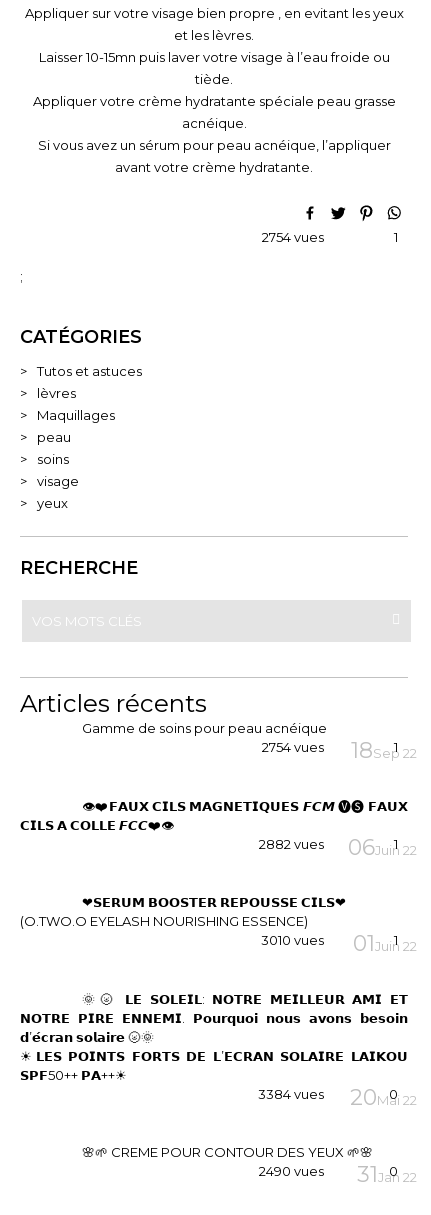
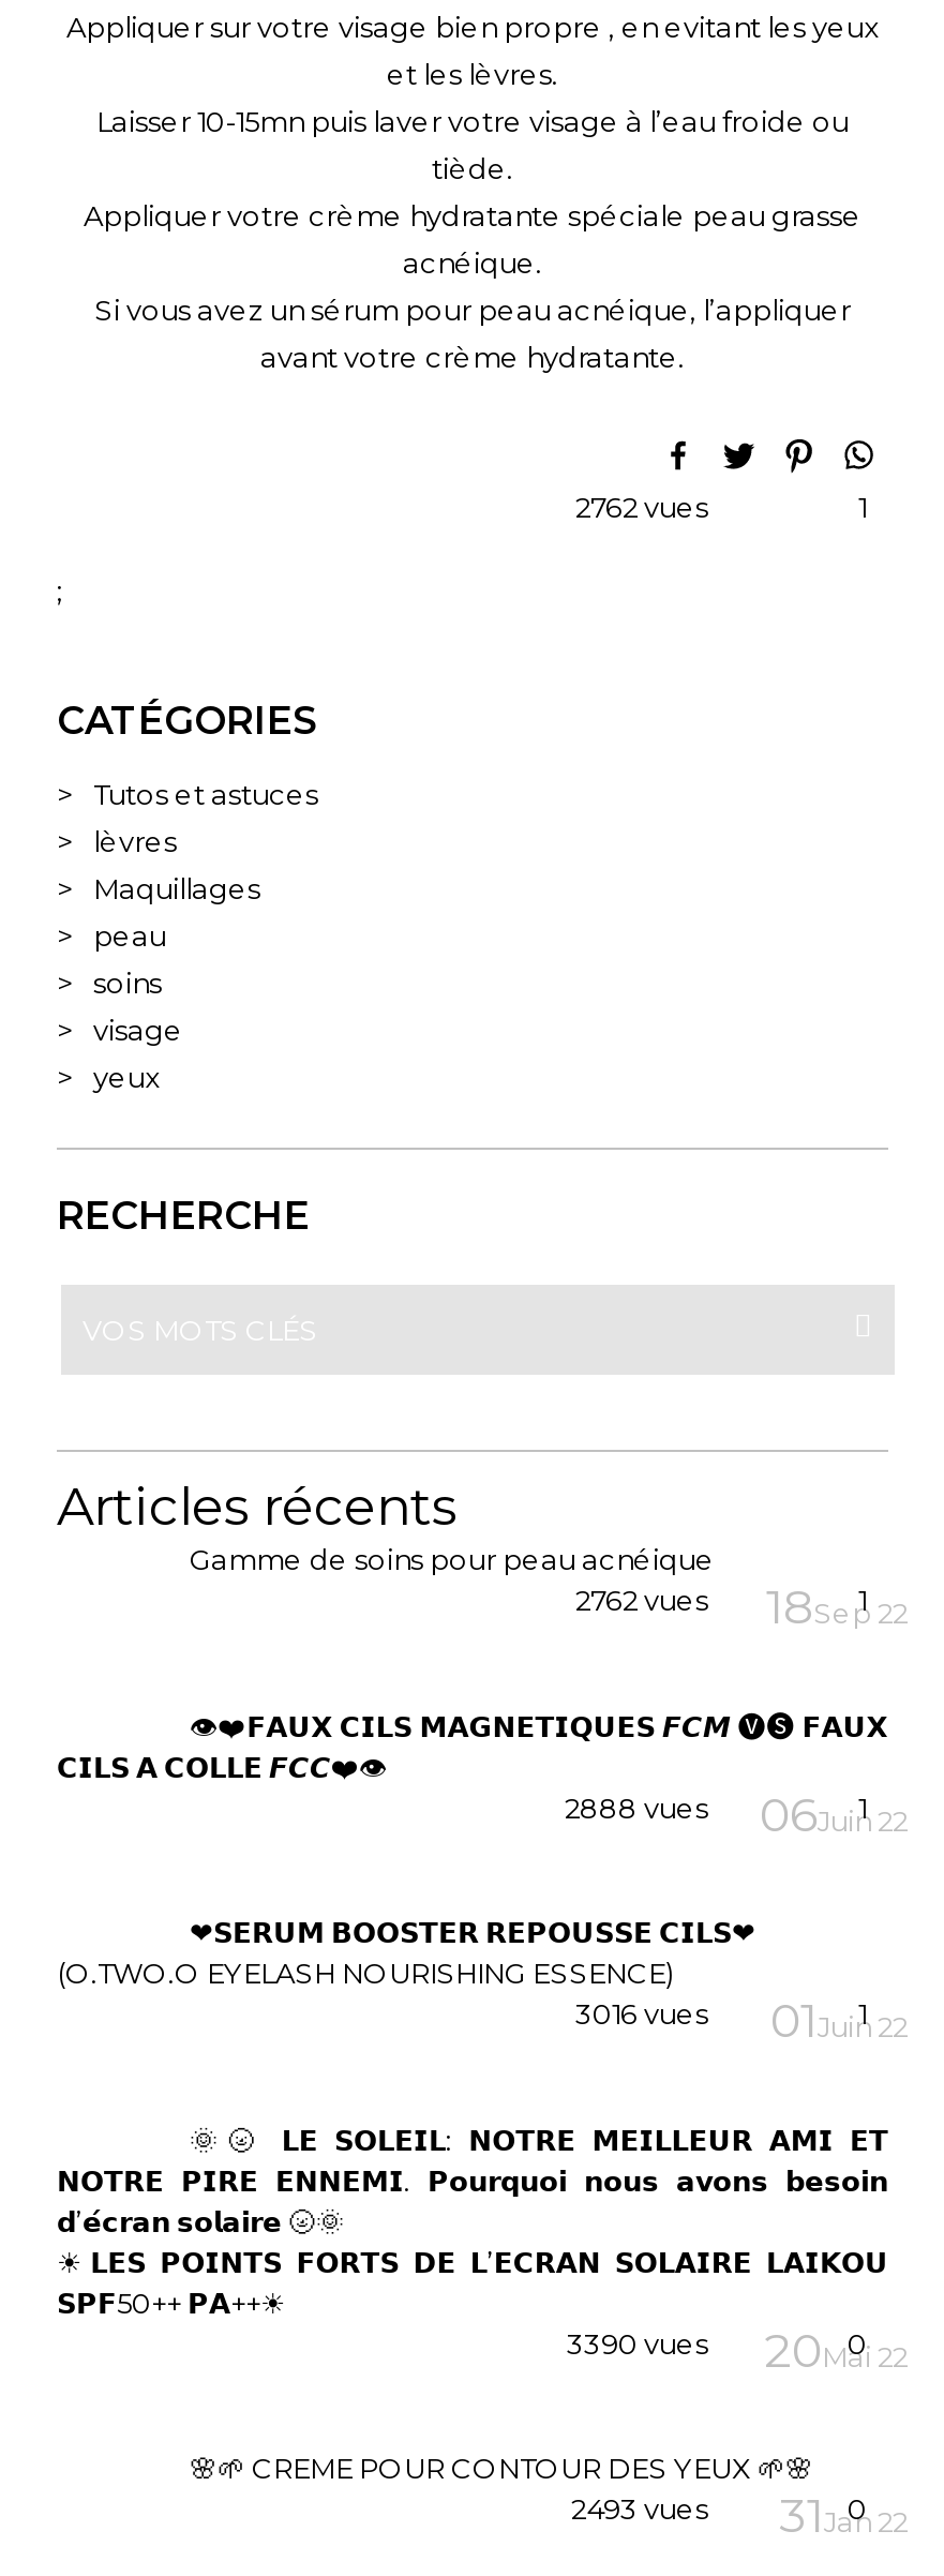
[262,229,324,245] 2754 vues -> [575,490,708,524] 2762 vues
[262,737,417,764] 2754 vues 18 Sep 22 1 -> [575,1578,908,1636] 2762 vues 18 Sep 22 1
[259,835,324,851] 2882 vues -> [565,1789,708,1824] 2888 vues
[261,932,324,948] 3010 vues -> [575,1996,708,2031] 3016 vues
[258,1085,324,1101] 3384 vues -> [567,2325,708,2360] 3390 vues
[259,1163,324,1179] 2490 vues -> [571,2491,708,2526] 2493 vues

